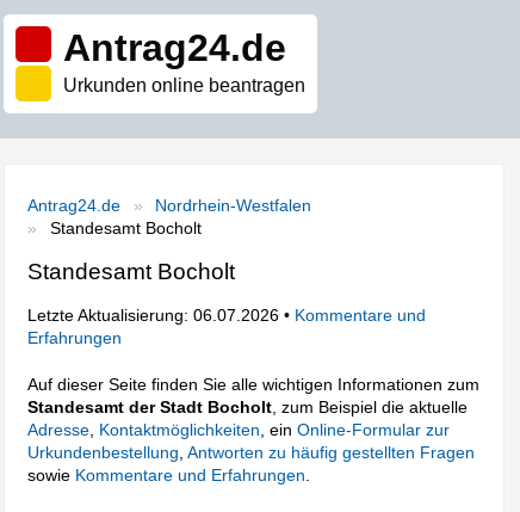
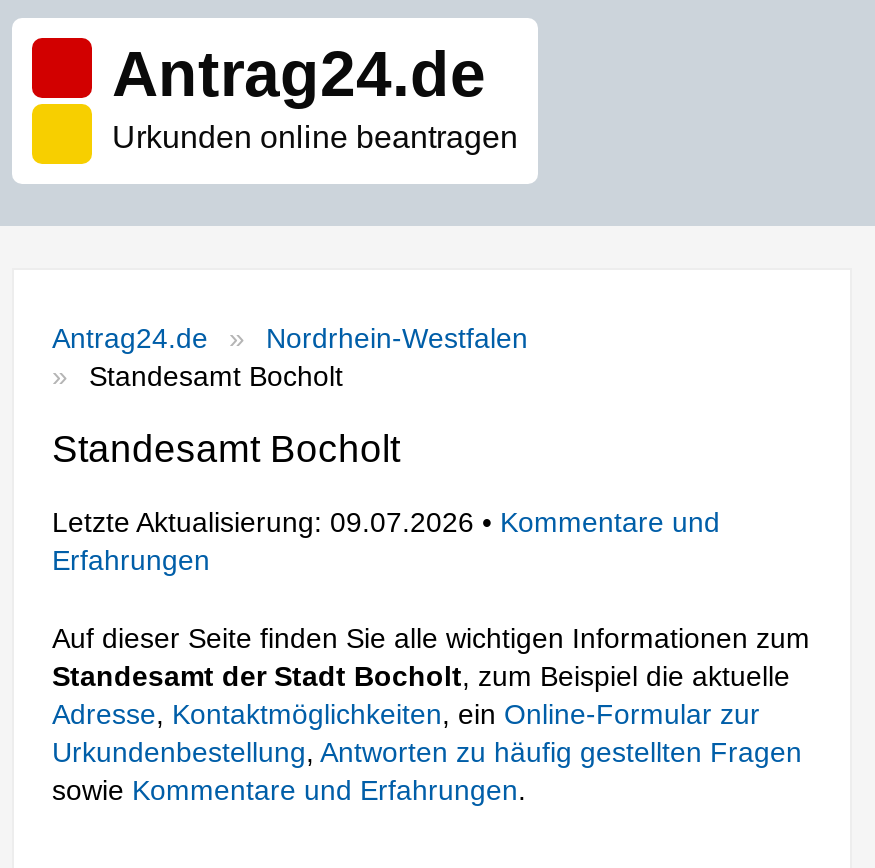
[27,306,426,325] Letzte Aktualisierung: 06.07.2026 • Kommentare und -> [52,506,720,538] Letzte Aktualisierung: 09.07.2026 • Kommentare und

